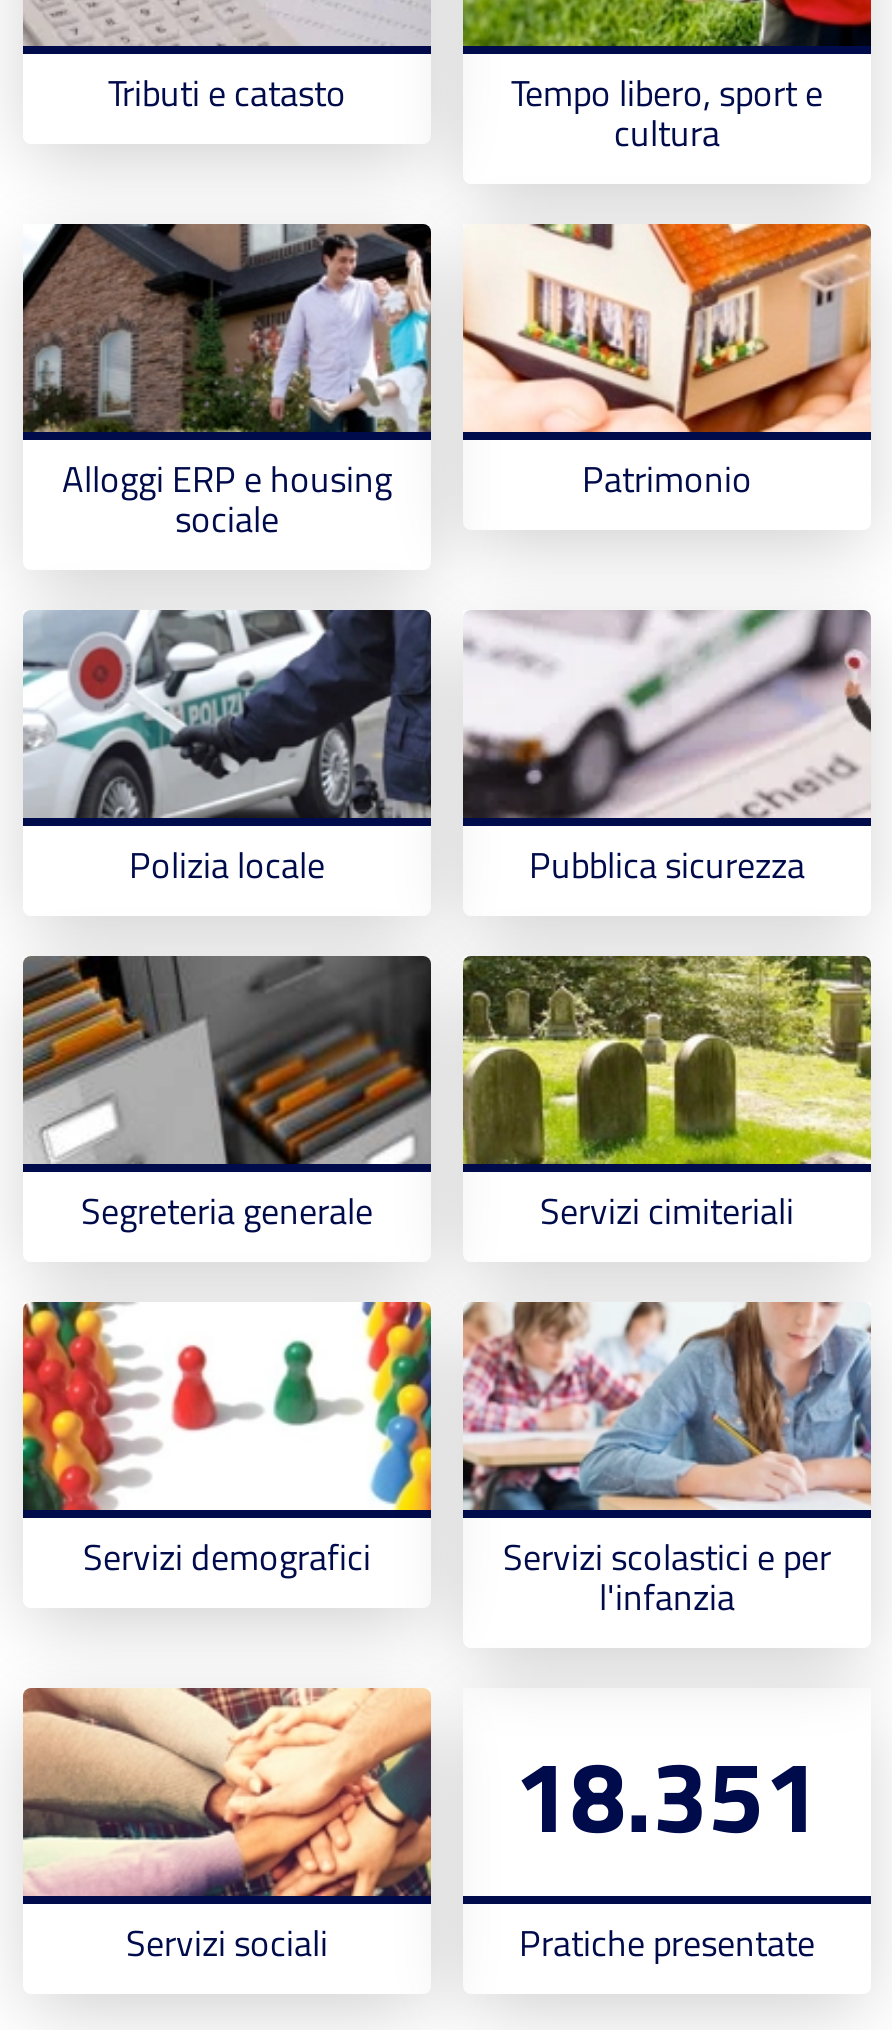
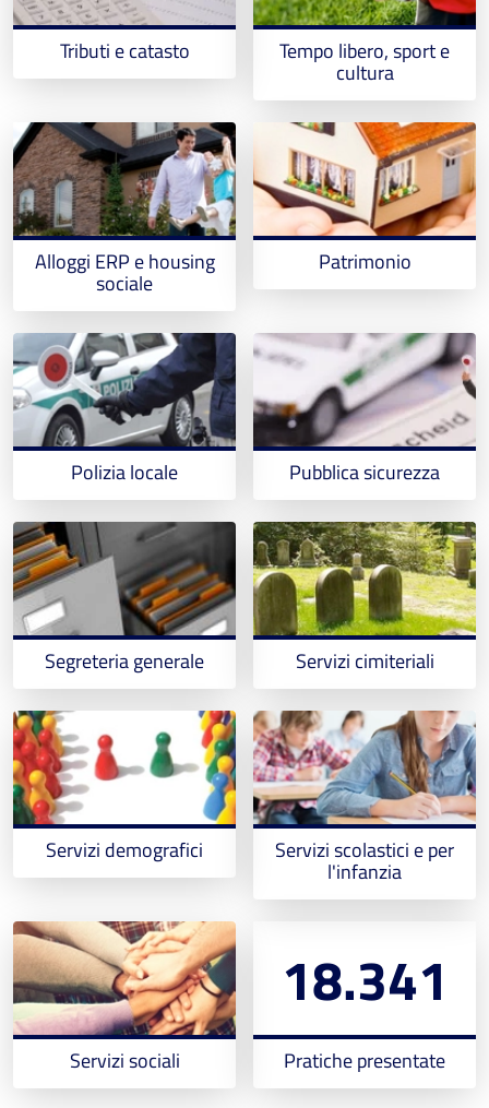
[514,1718,820,1870] 18.351 -> [281,938,448,1021] 18.341

